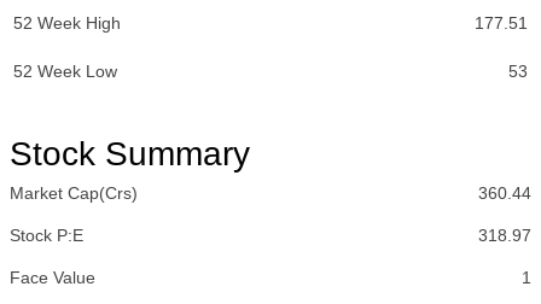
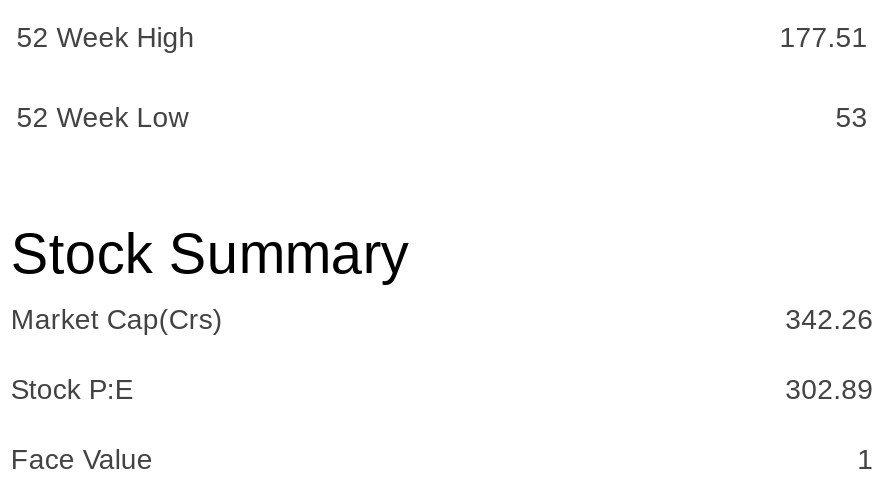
[478,183,531,203] 360.44 -> [785,303,873,335] 342.26
[478,226,531,245] 318.97 -> [785,373,873,405] 302.89

